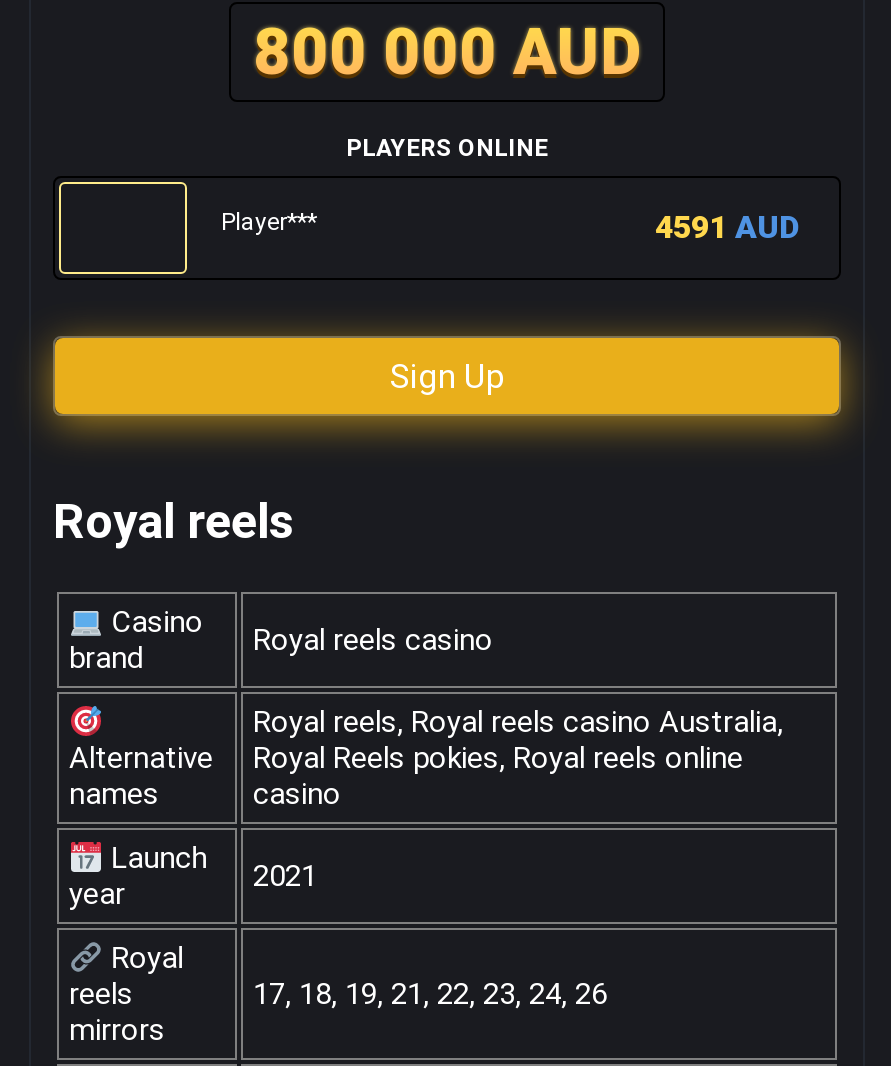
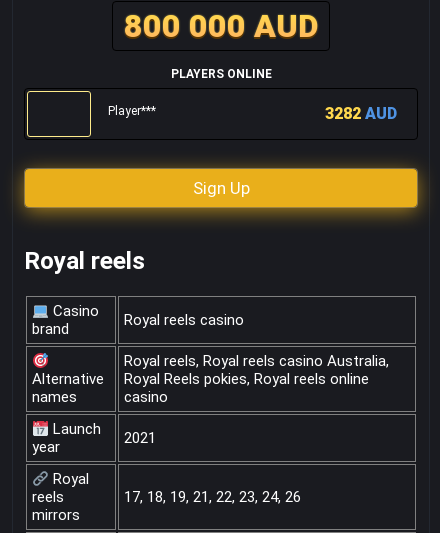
[655,208,799,246] 4591 AUD -> [325,104,397,123] 3282 AUD

